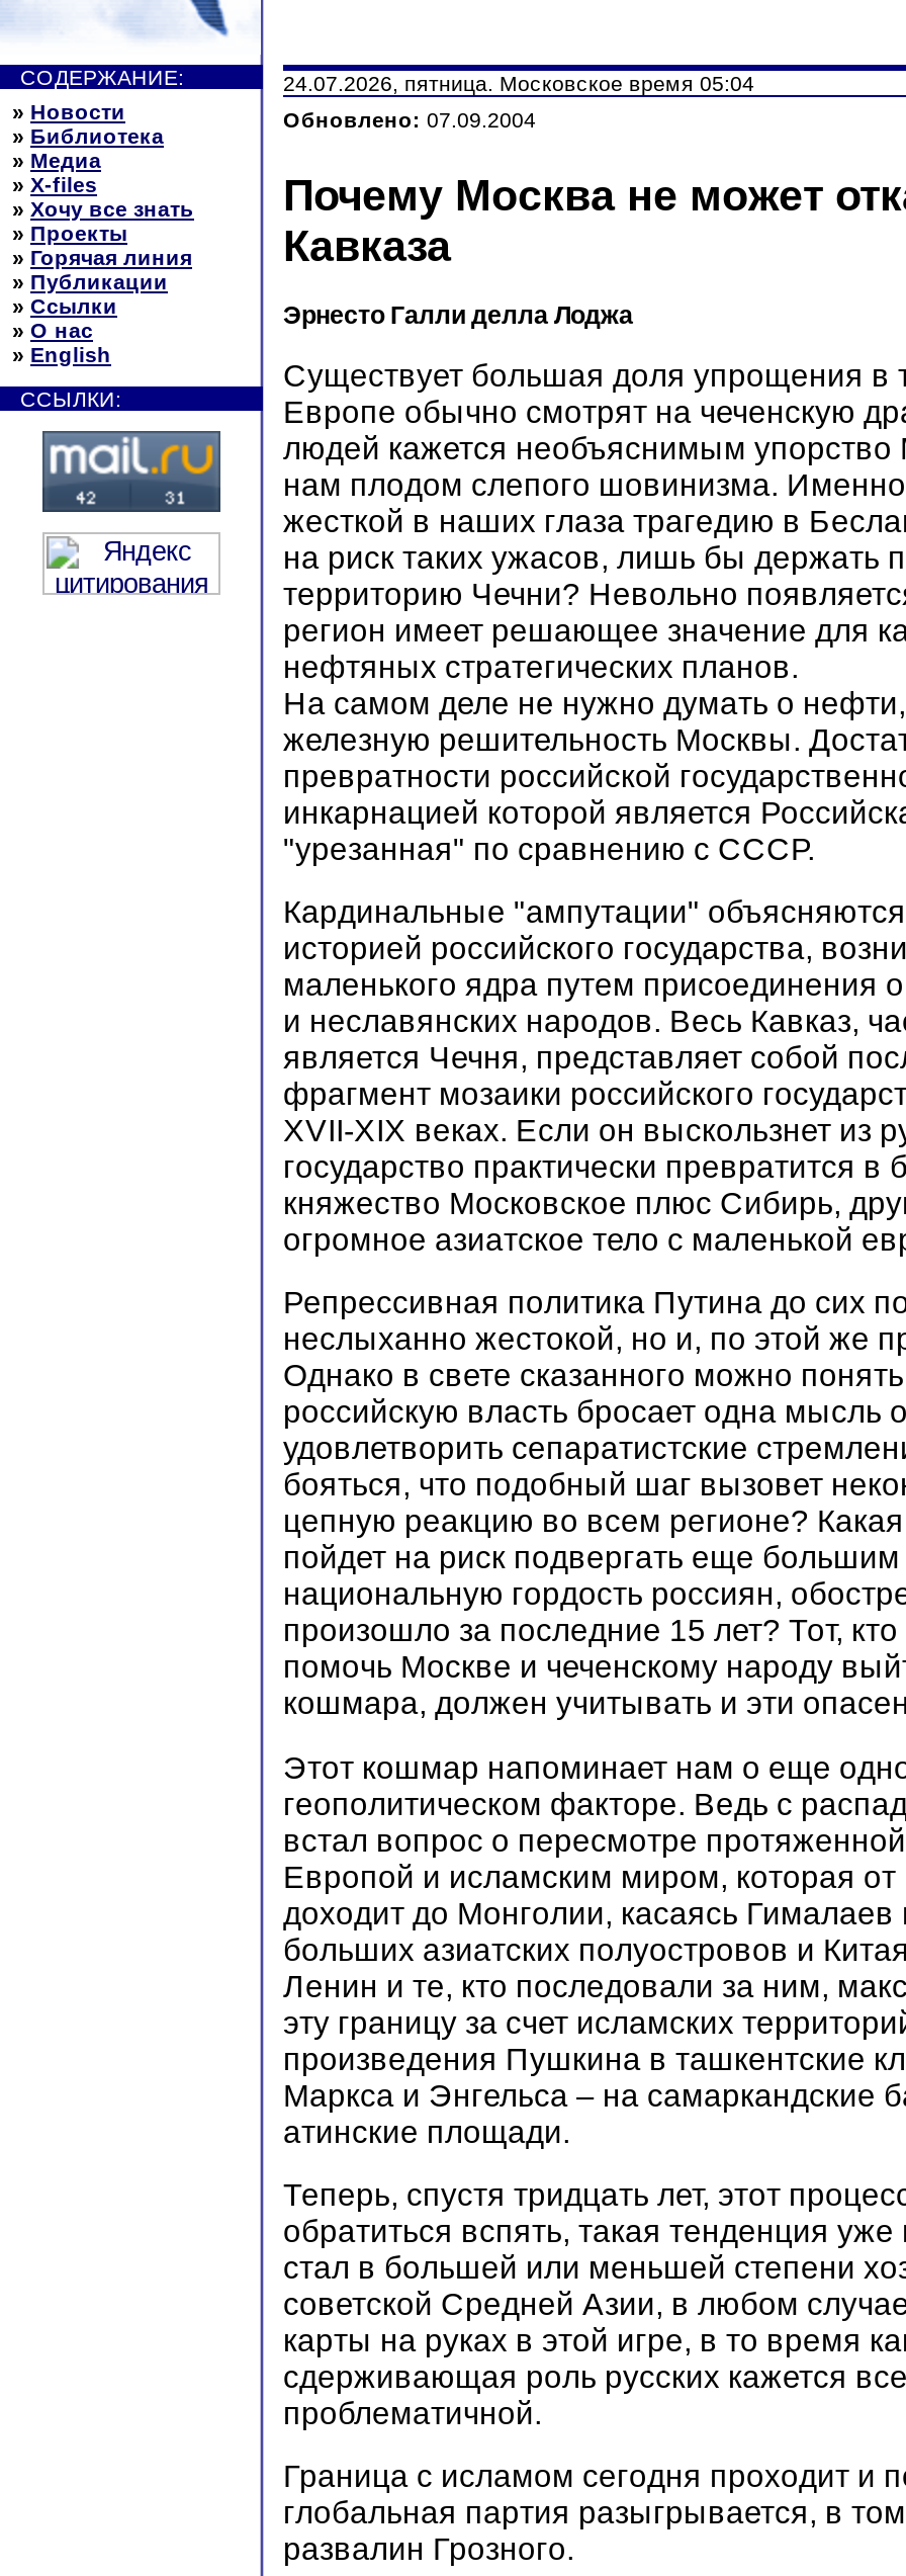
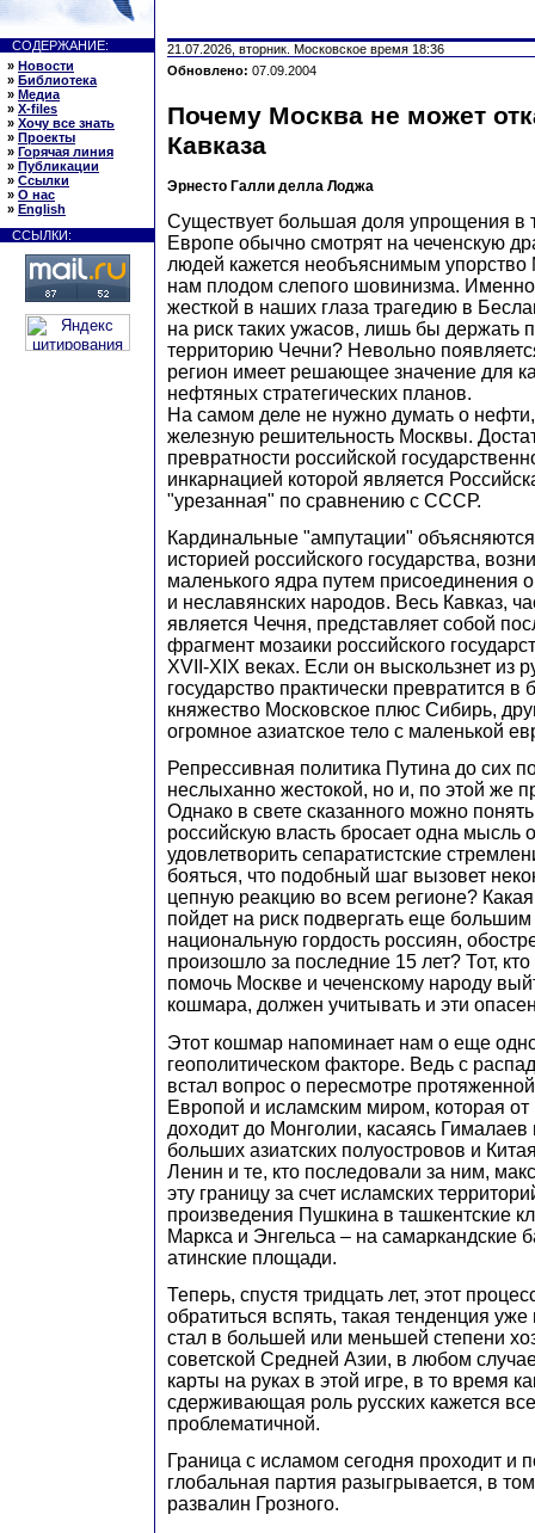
[283,71,754,95] 24.07.2026, пятница. Московское время 05:04 -> [167,42,444,56] 21.07.2026, вторник. Московское время 18:36

